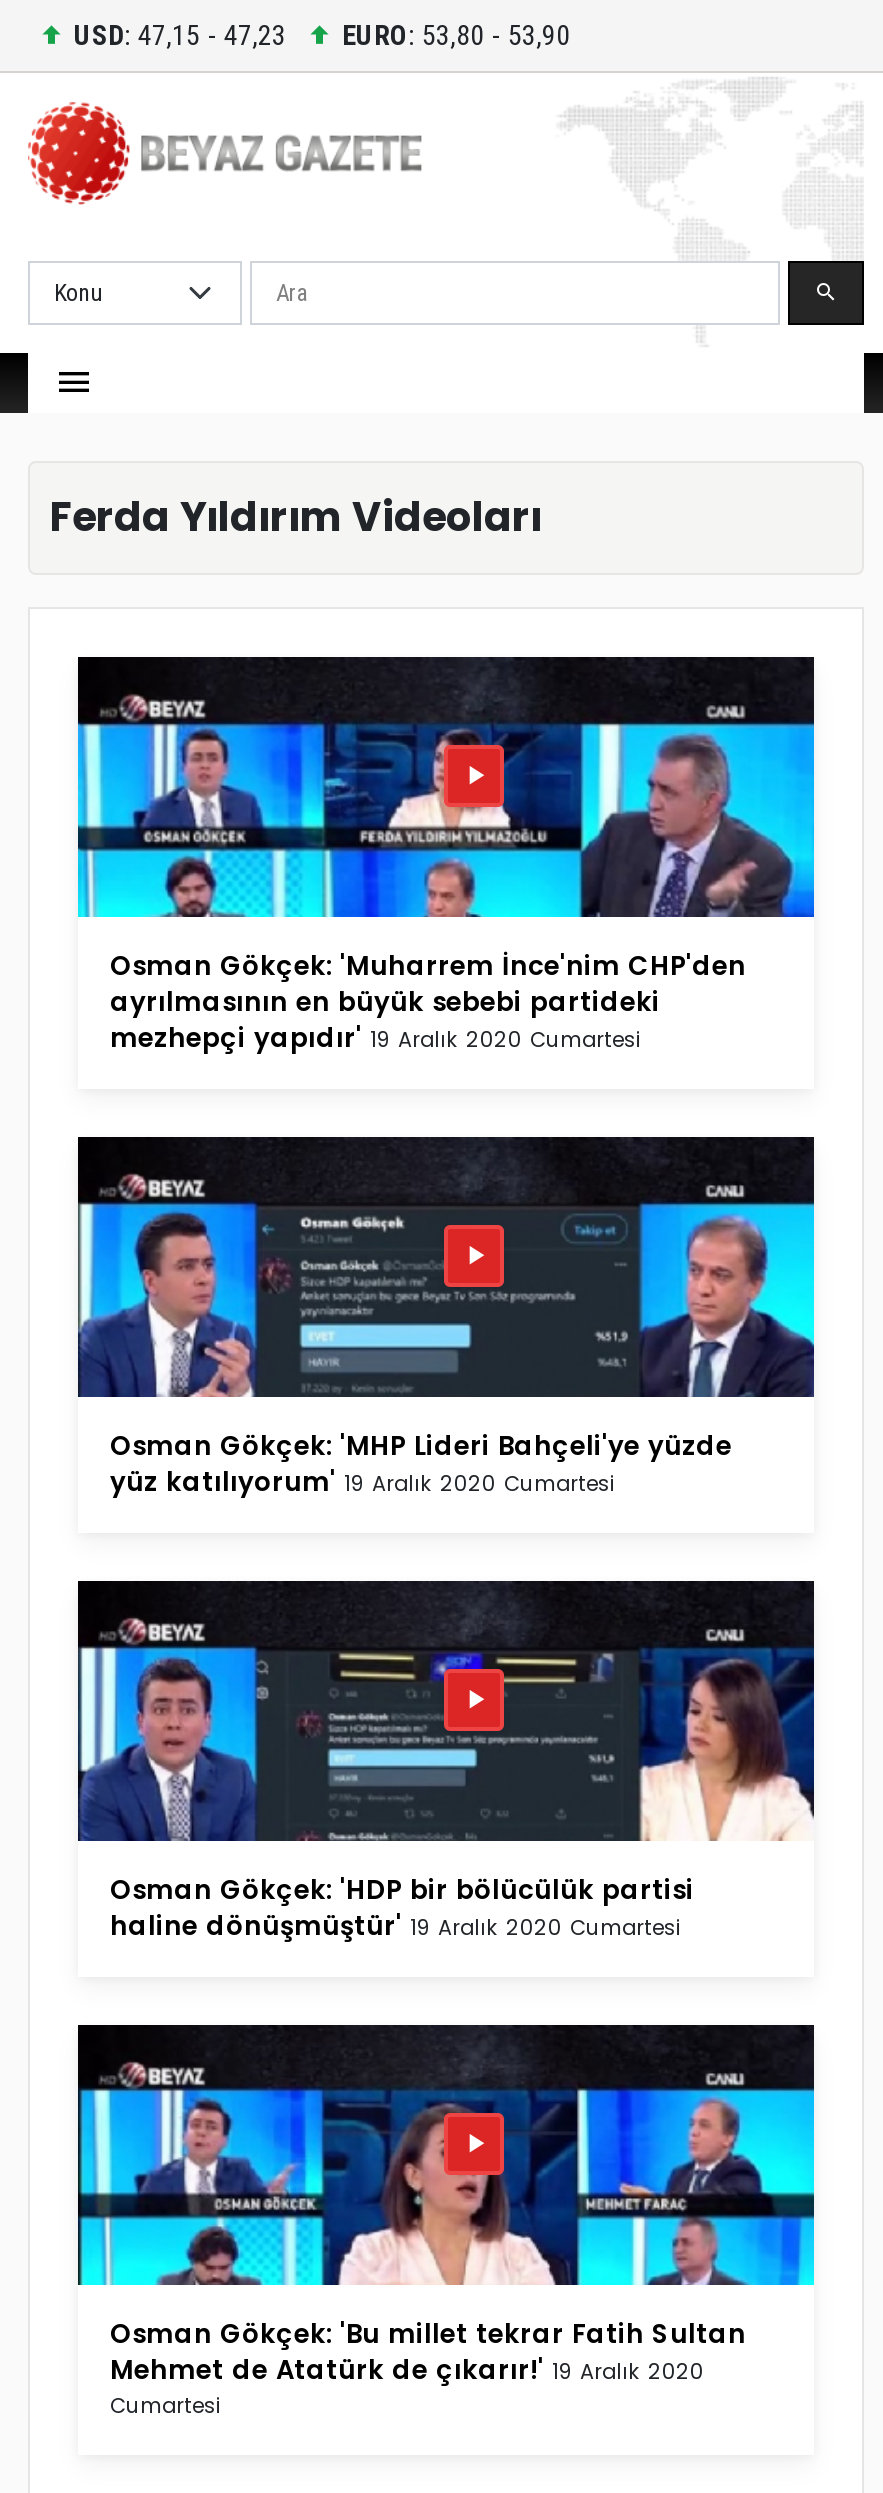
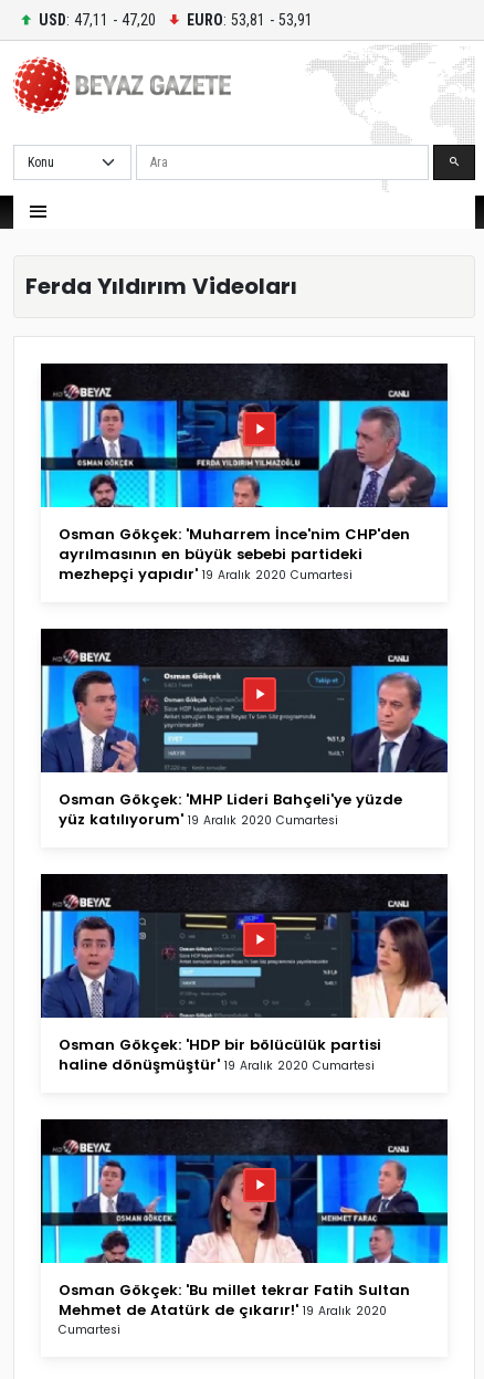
[74,18,286,50] USD: 47,15 - 47,23 -> [39,10,156,28] USD: 47,11 - 47,20
[342,18,570,50] EURO: 53,80 - 53,90 -> [187,10,313,28] EURO: 53,81 - 53,91

